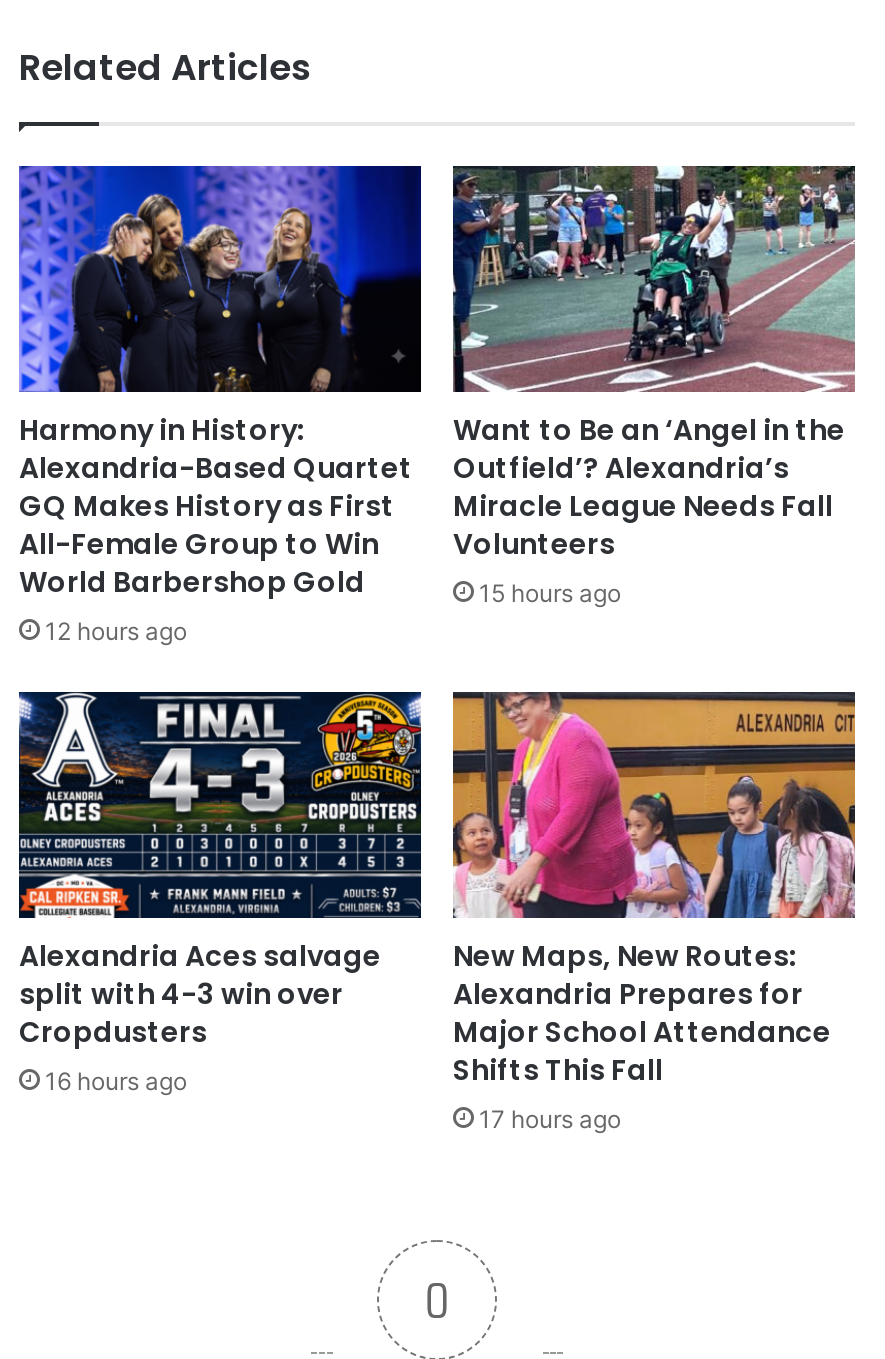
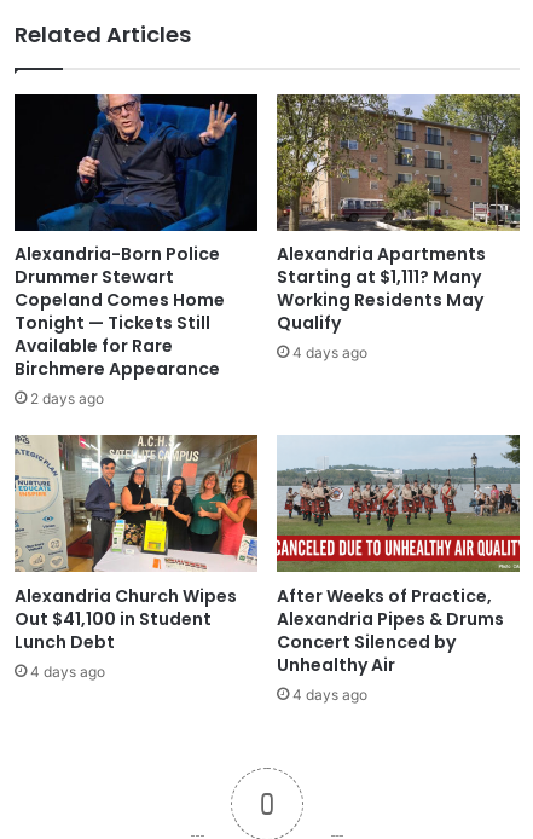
[17,163,421,646] [image] | Harmony in History: | Alexandria-Based Quartet | GQ Makes History as First | All-Female Group to Win | World Barbershop Gold | 12 hours ago -> [13,93,257,408] [image] | Alexandria-Born Police | Drummer Stewart | Copeland Comes Home | Tonight — Tickets Still | Available for Rare | Birchmere Appearance | 2 days ago
[453,165,855,608] [image] | Want to Be an ‘Angel in the | Outfield’? Alexandria’s | Miracle League Needs Fall | Volunteers | 15 hours ago -> [276,94,520,362] [image] | Alexandria Apartments | Starting at $1,111? Many | Working Residents May | Qualify | 4 days ago
[17,689,423,1097] [image] | Alexandria Aces salvage | split with 4-3 win over | Cropdusters | 16 hours ago -> [15,434,259,680] [image] | Alexandria Church Wipes | Out $41,100 in Student | Lunch Debt | 4 days ago
[451,691,857,1135] [image] | New Maps, New Routes: | Alexandria Prepares for | Major School Attendance | Shifts This Fall | 17 hours ago -> [276,435,521,703] [image] | After Weeks of Practice, | Alexandria Pipes & Drums | Concert Silenced by | Unhealthy Air | 4 days ago

